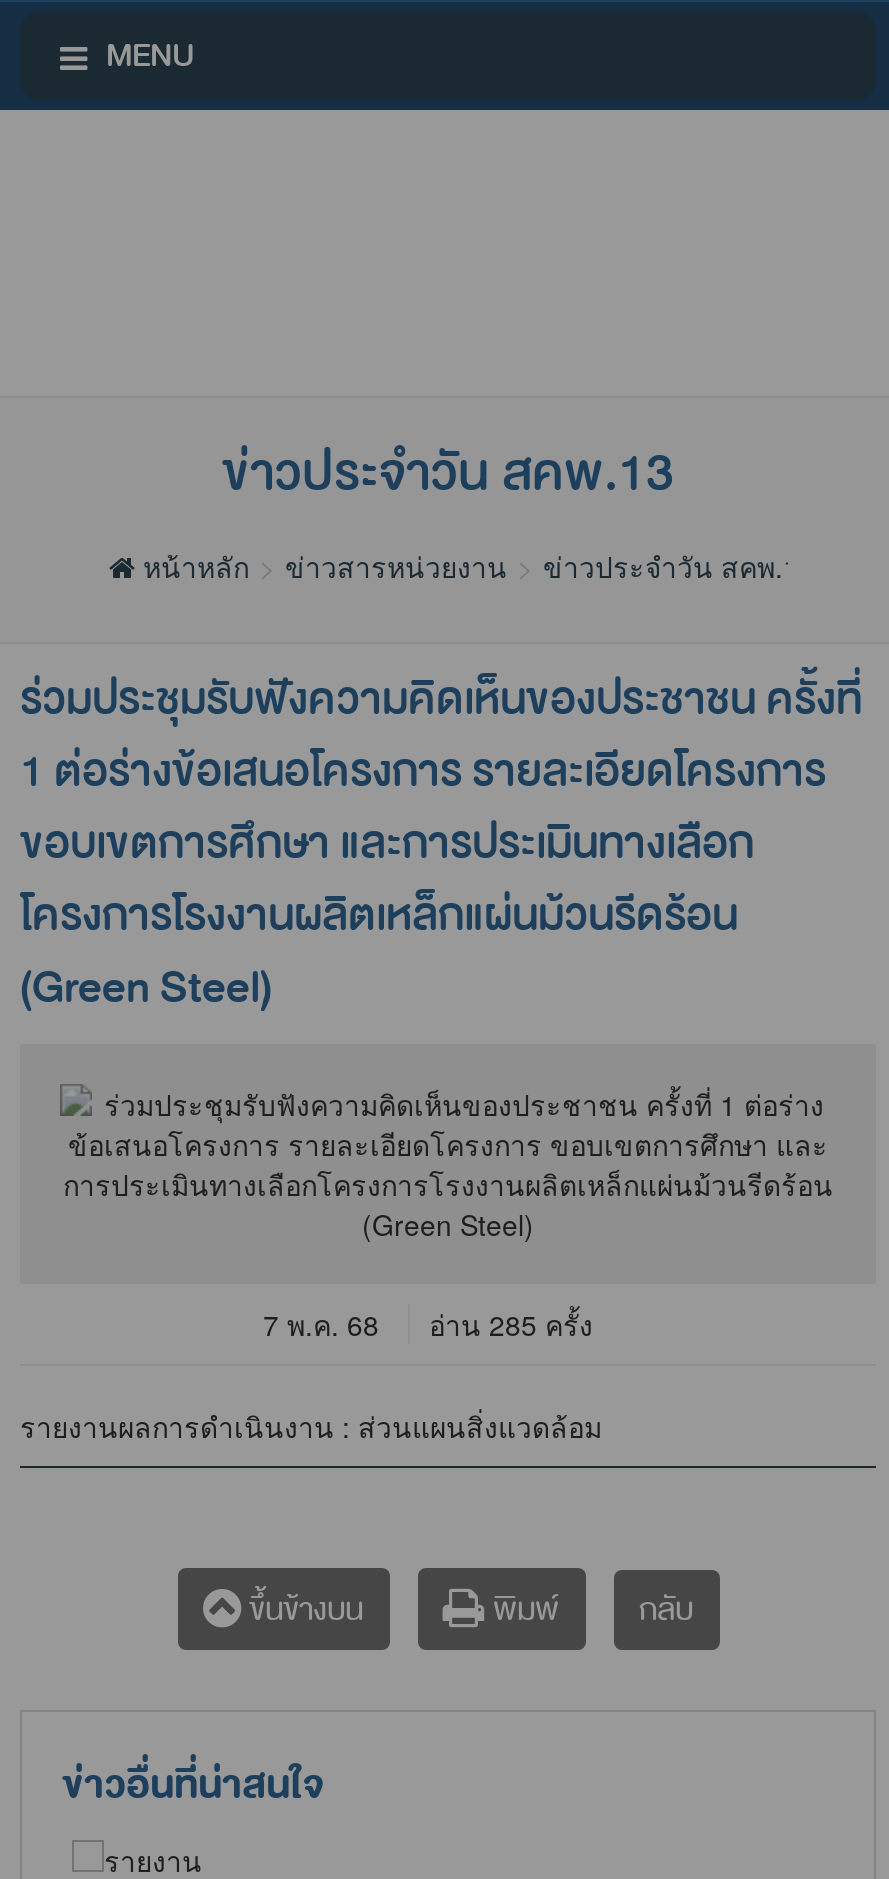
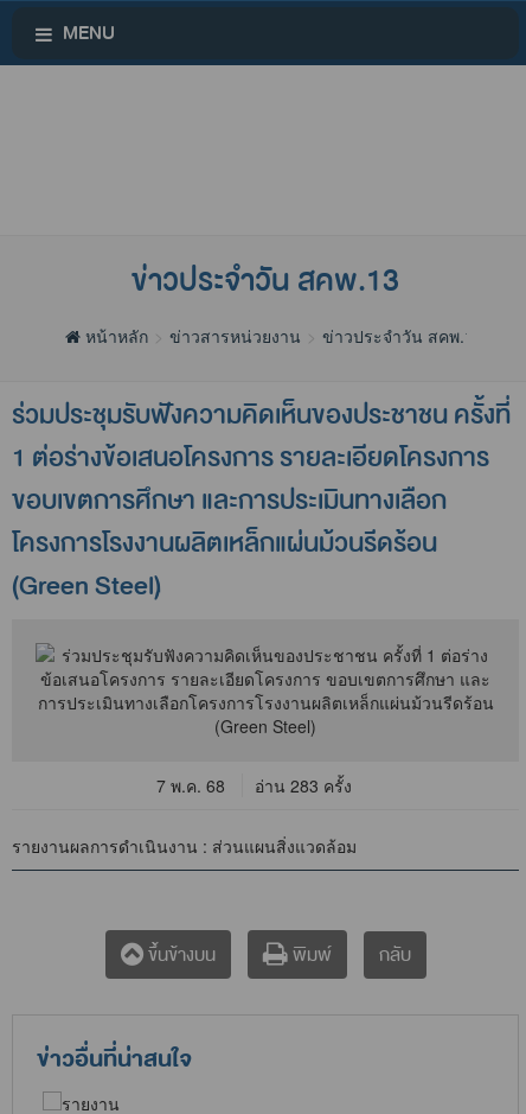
[429,1304,593,1344] อ่าน 285 ครั้ง -> [254,774,351,797] อ่าน 283 ครั้ง

